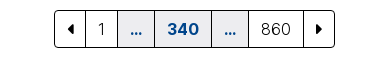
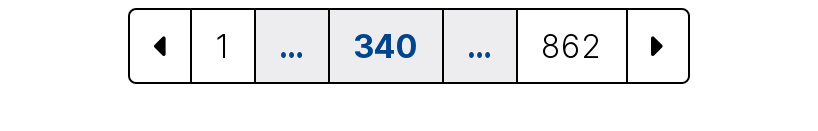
[260,19,290,39] 860 -> [541,26,601,66] 862

